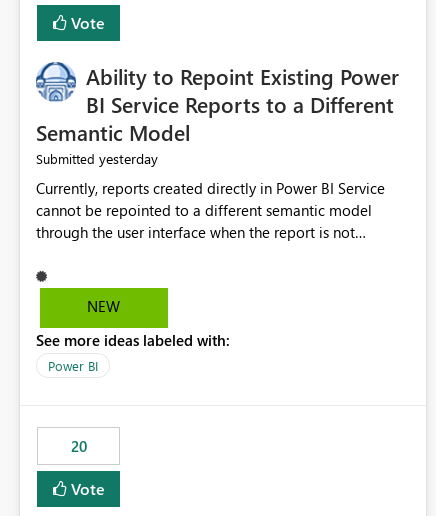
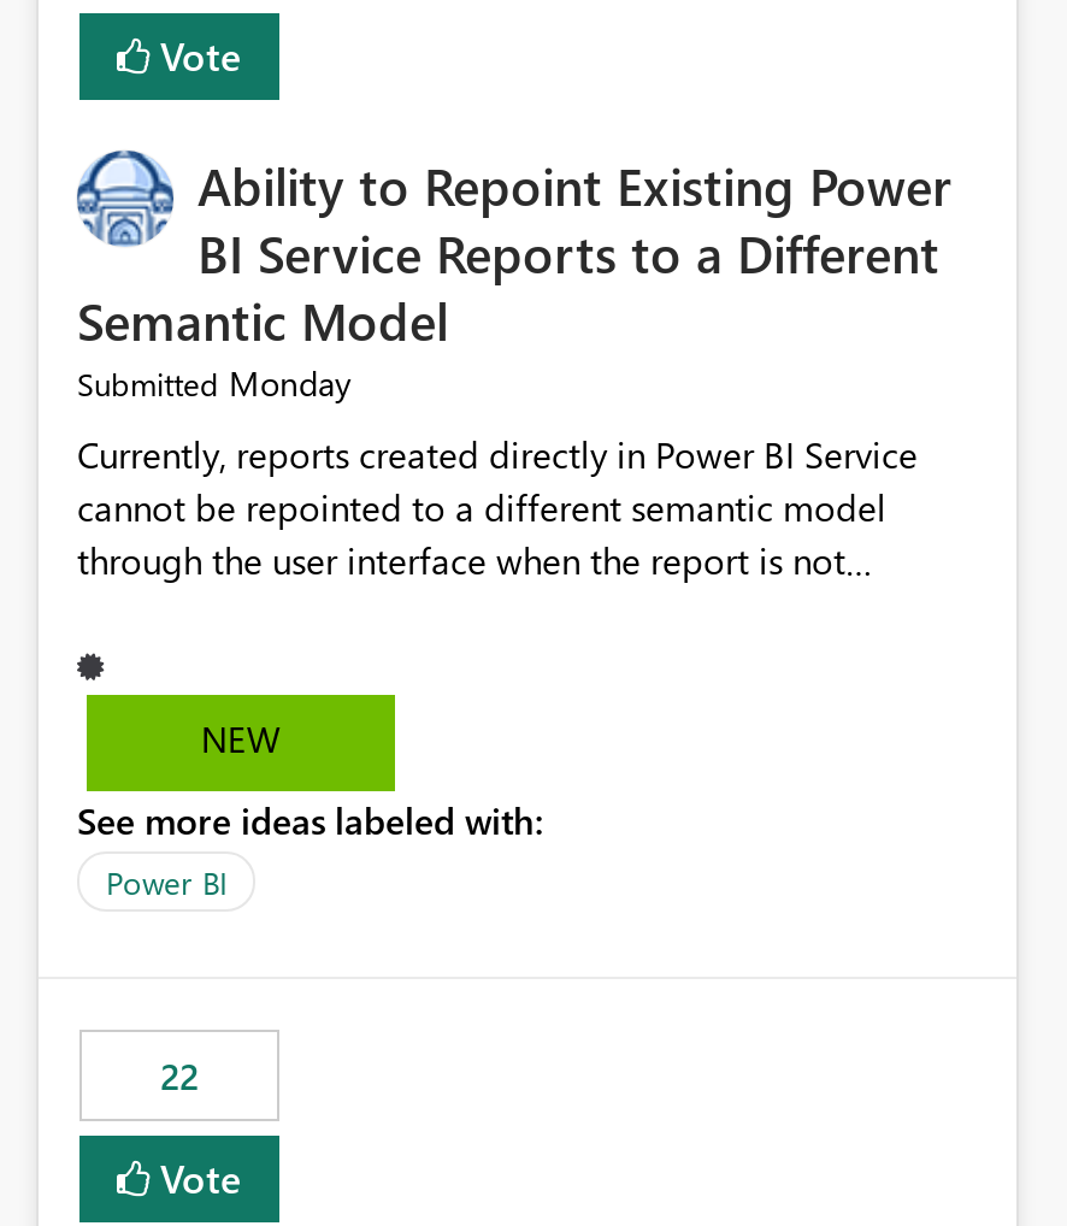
[36,149,158,168] Submitted yesterday -> [77,361,352,407] Submitted Monday
[70,436,86,456] 20 -> [160,1052,199,1101] 22

